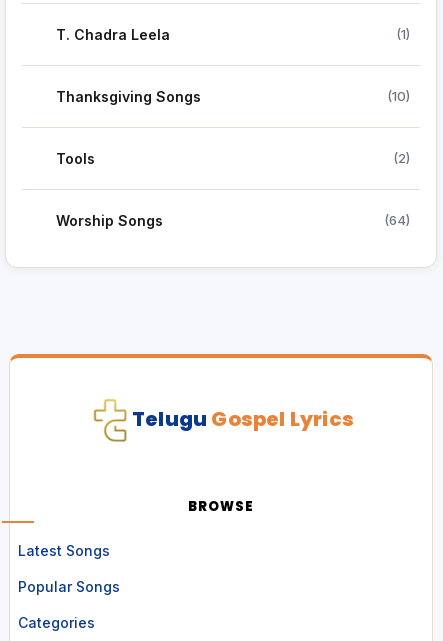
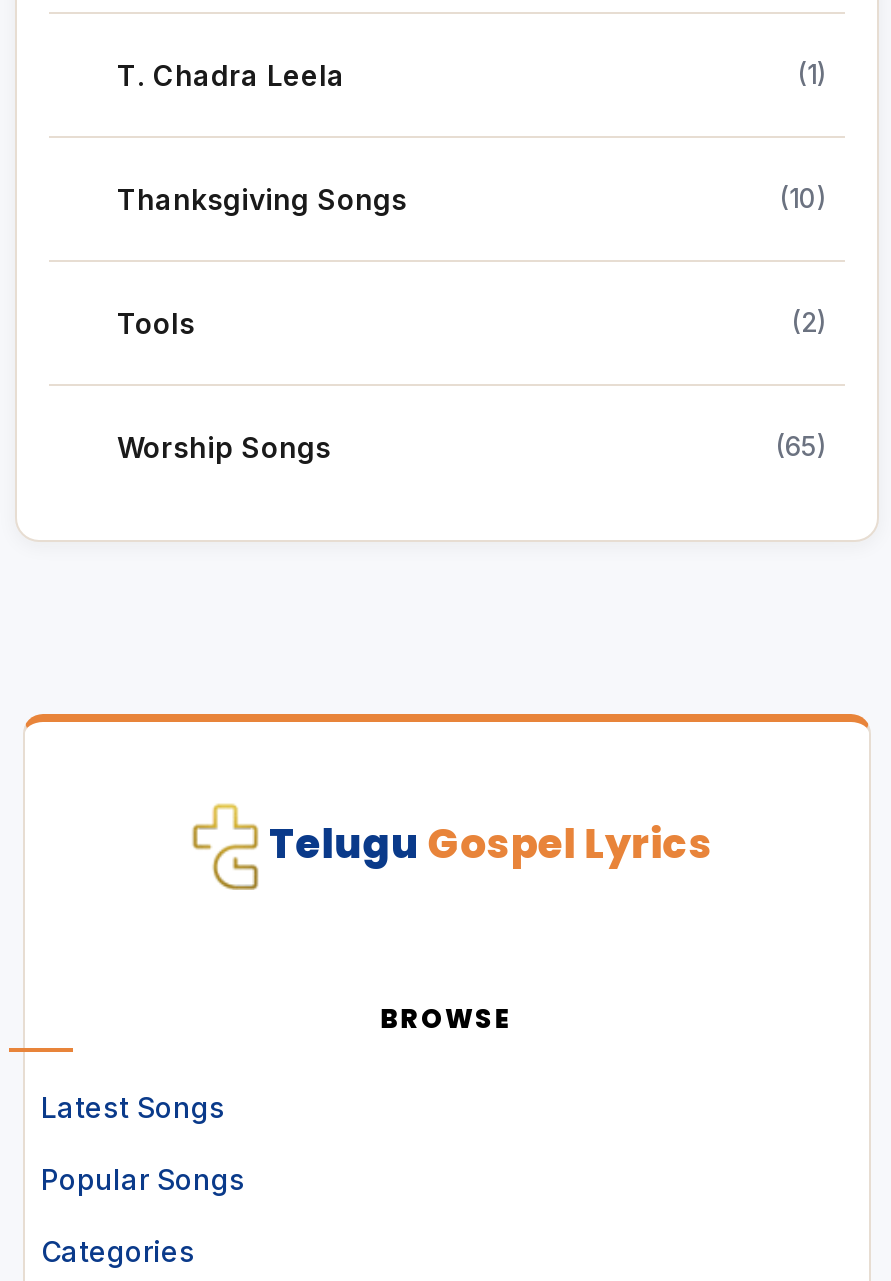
[384,212,410,228] (64) -> [775,430,825,462] (65)

